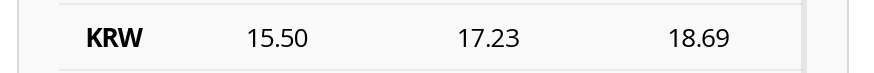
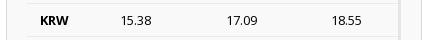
[246,19,308,55] 15.50 -> [120,11,151,29] 15.38
[457,19,519,55] 17.23 -> [226,11,257,29] 17.09
[668,19,730,55] 18.69 -> [331,11,362,29] 18.55

